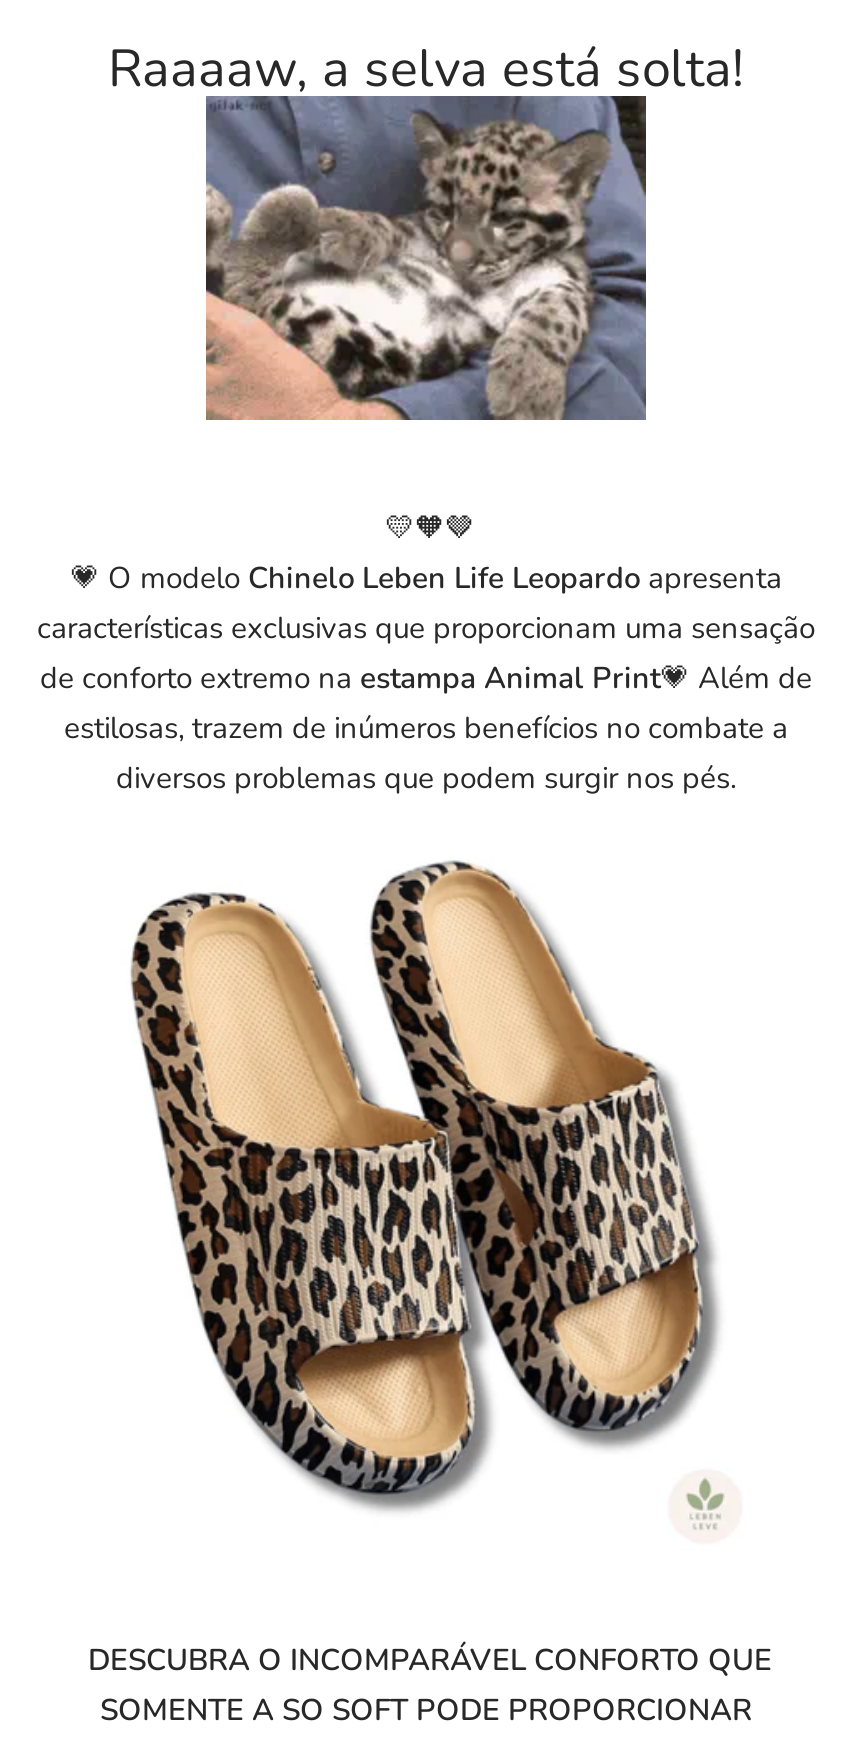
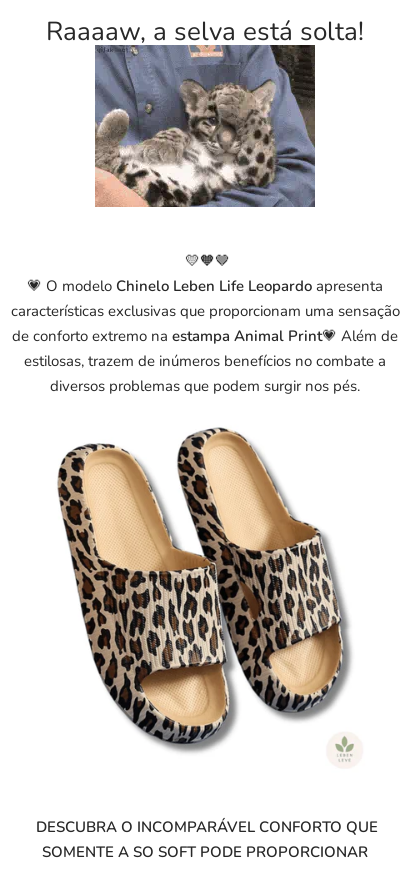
[204,110,646,422] [image] -> [94,52,316,208] [image]

